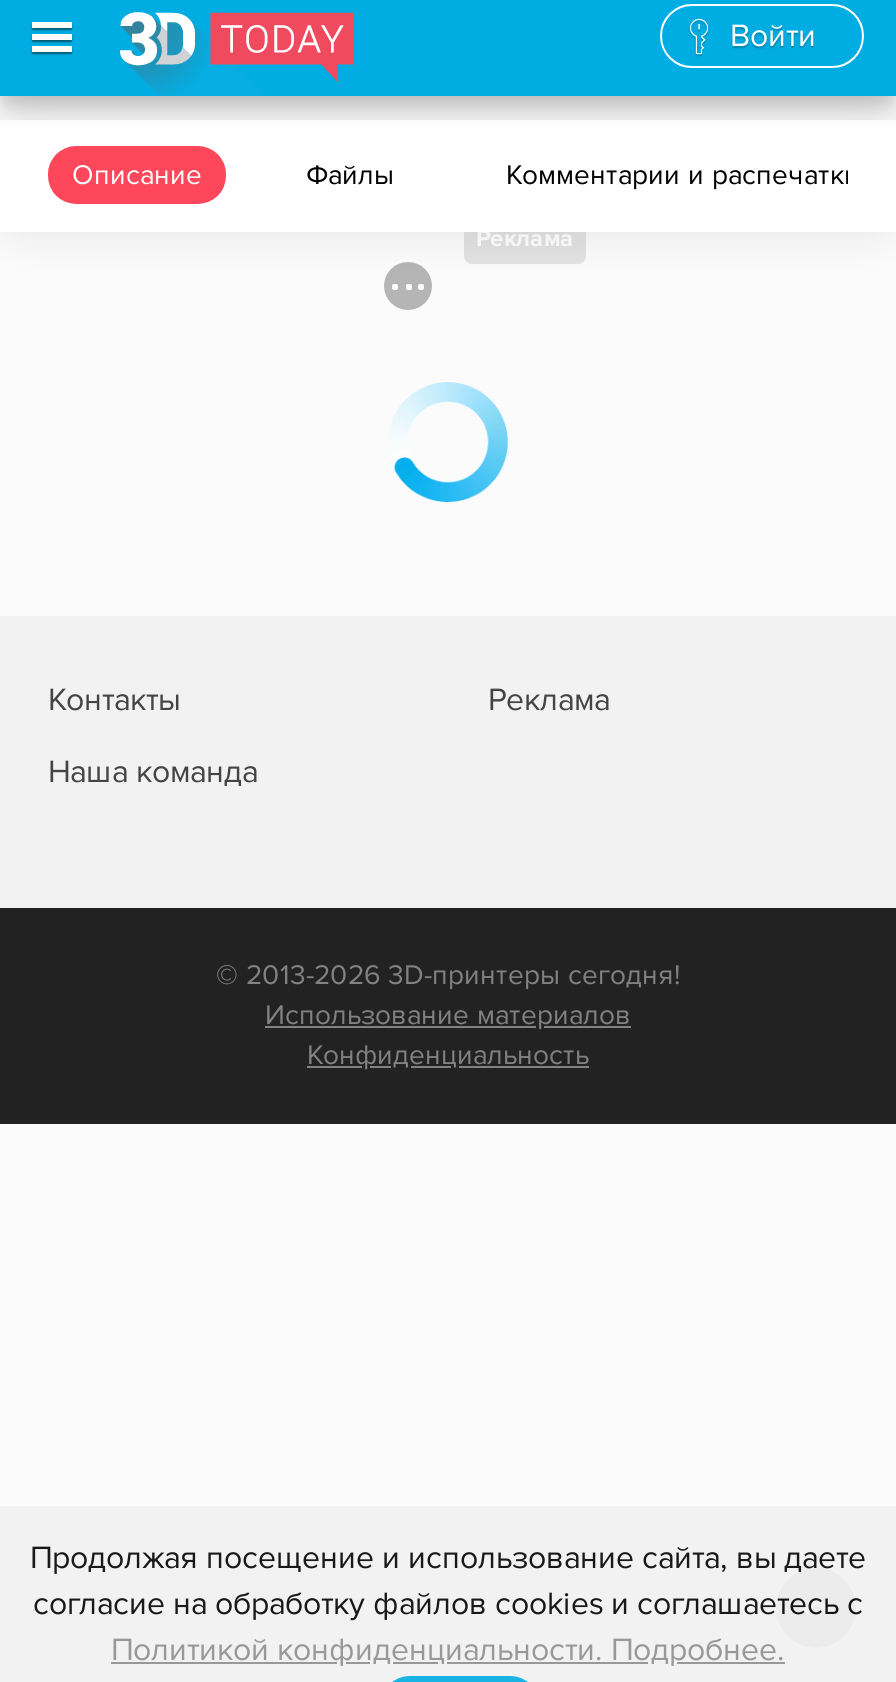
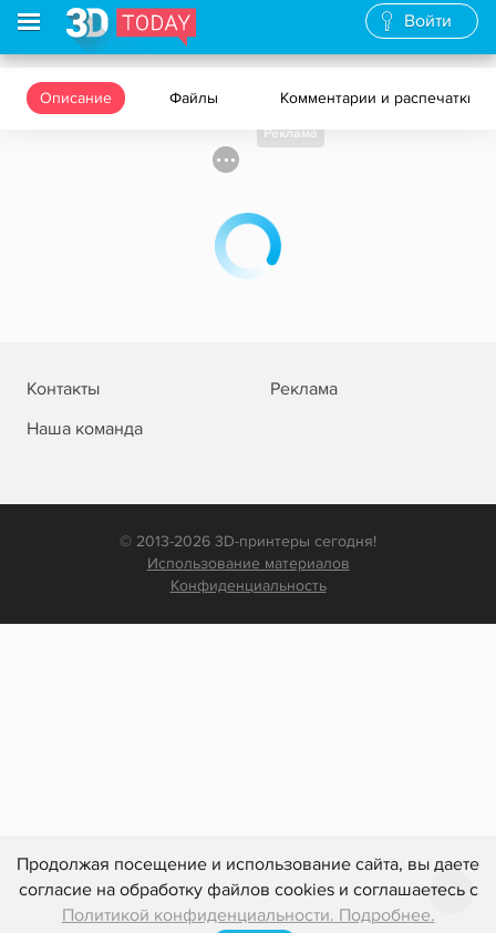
[390,384,504,504] [image] -> [215,213,280,279] [image]

